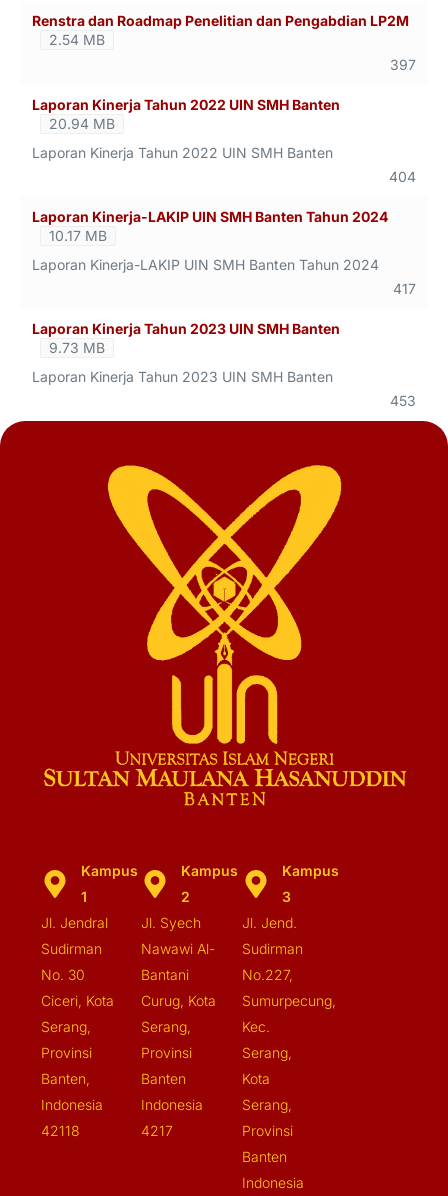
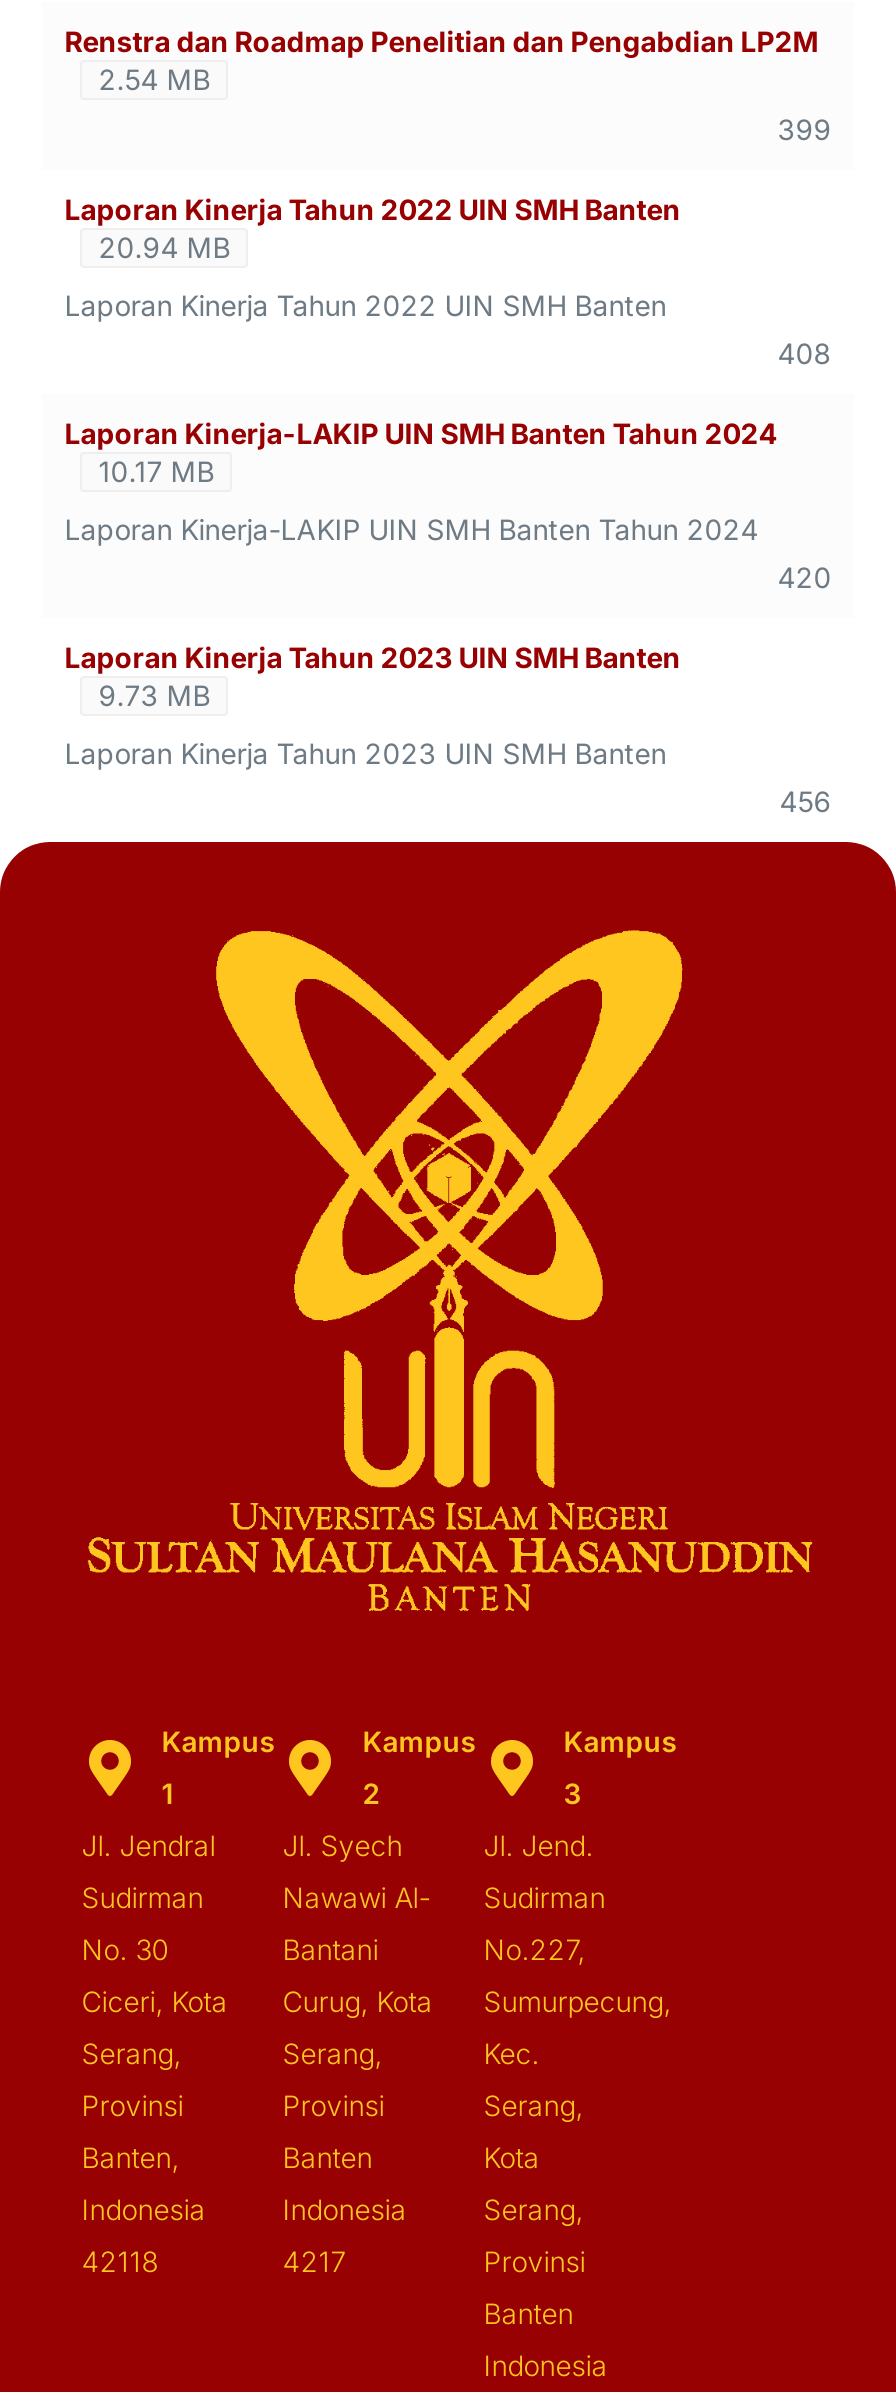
[390,56,416,73] 397 -> [778,112,832,146] 399
[389,168,416,185] 404 -> [778,336,832,370] 408
[393,280,416,297] 417 -> [778,560,832,594] 420
[390,392,416,409] 453 -> [780,784,832,818] 456

